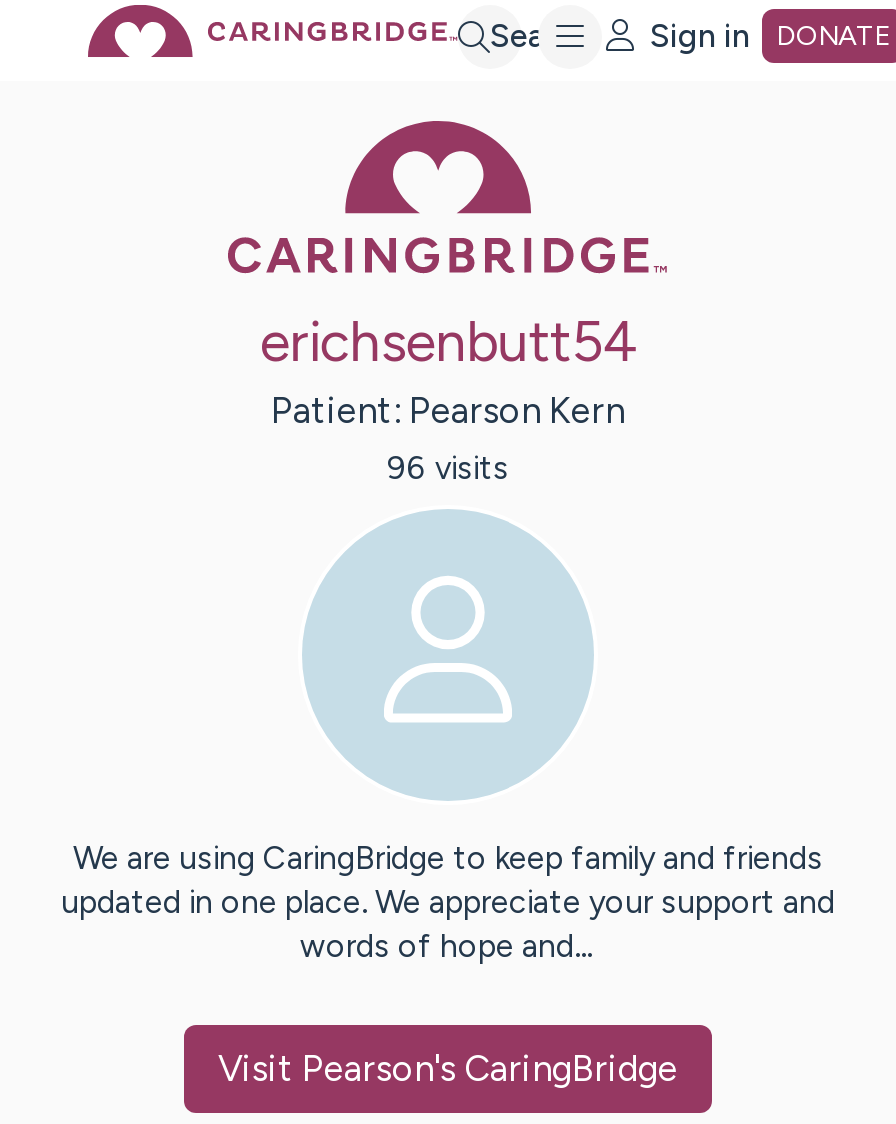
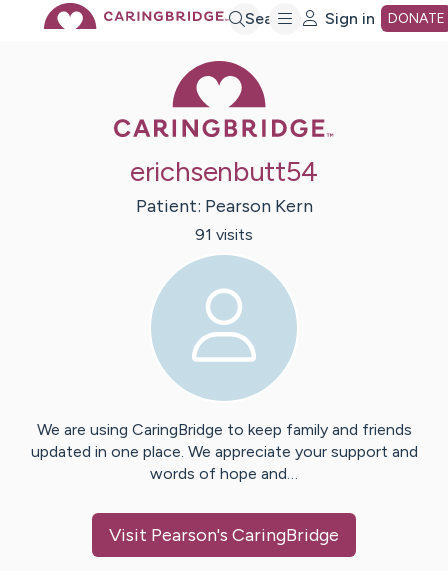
[387,450,509,488] 96 visits -> [195,225,253,244] 91 visits

